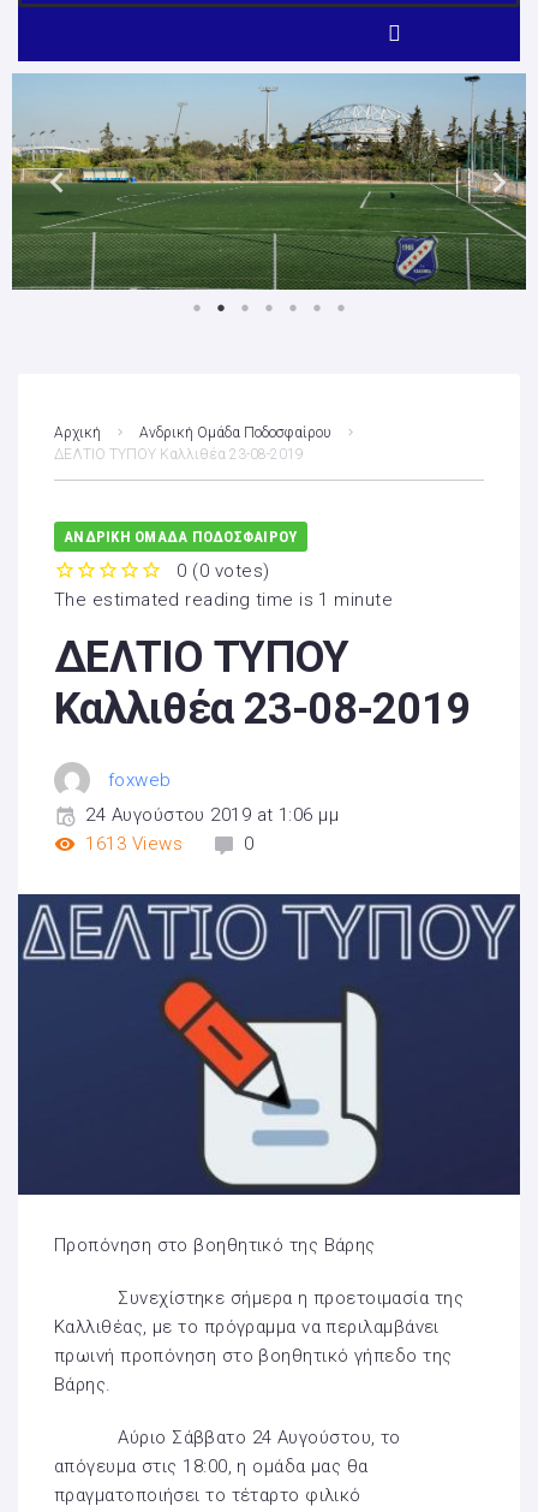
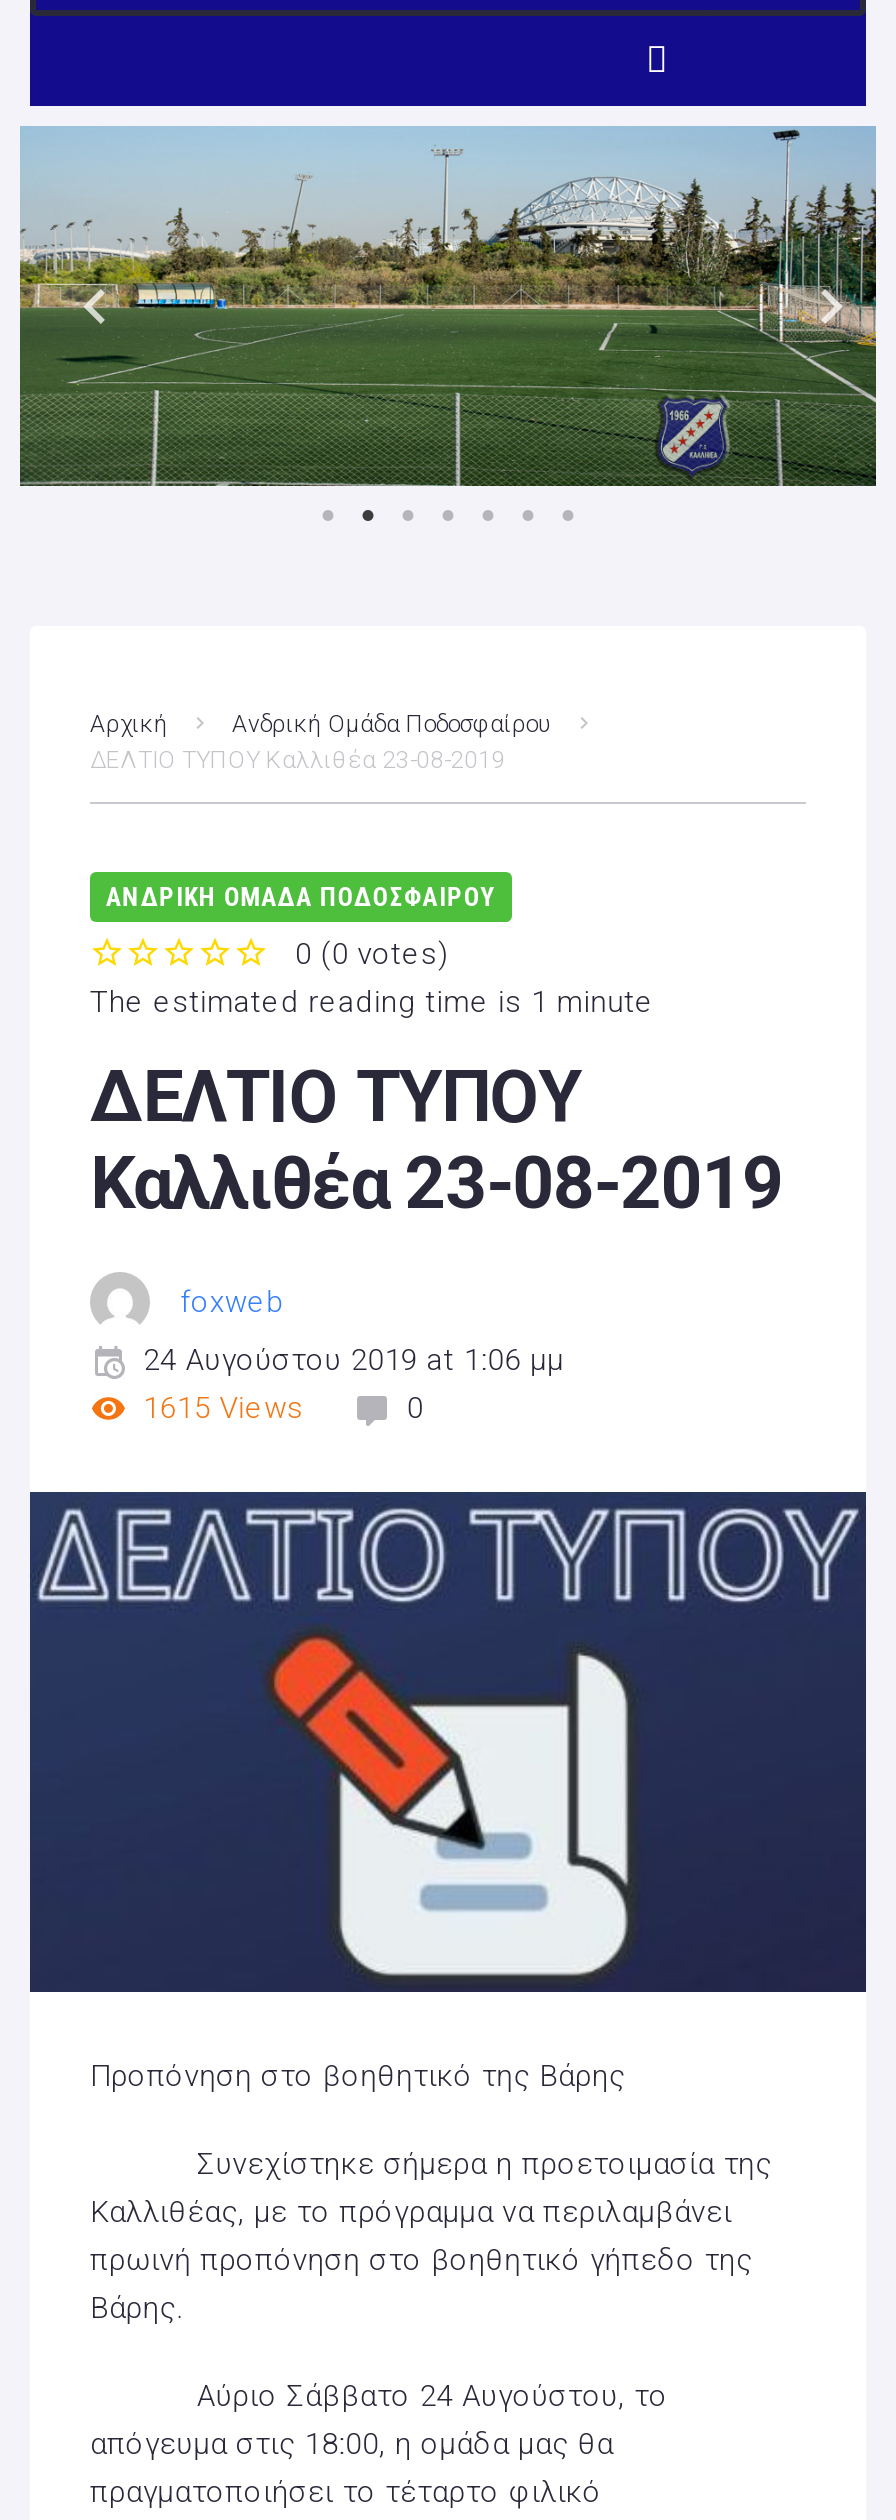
[86,833,183,855] 1613 Views -> [143,1390,304,1426] 1615 Views

